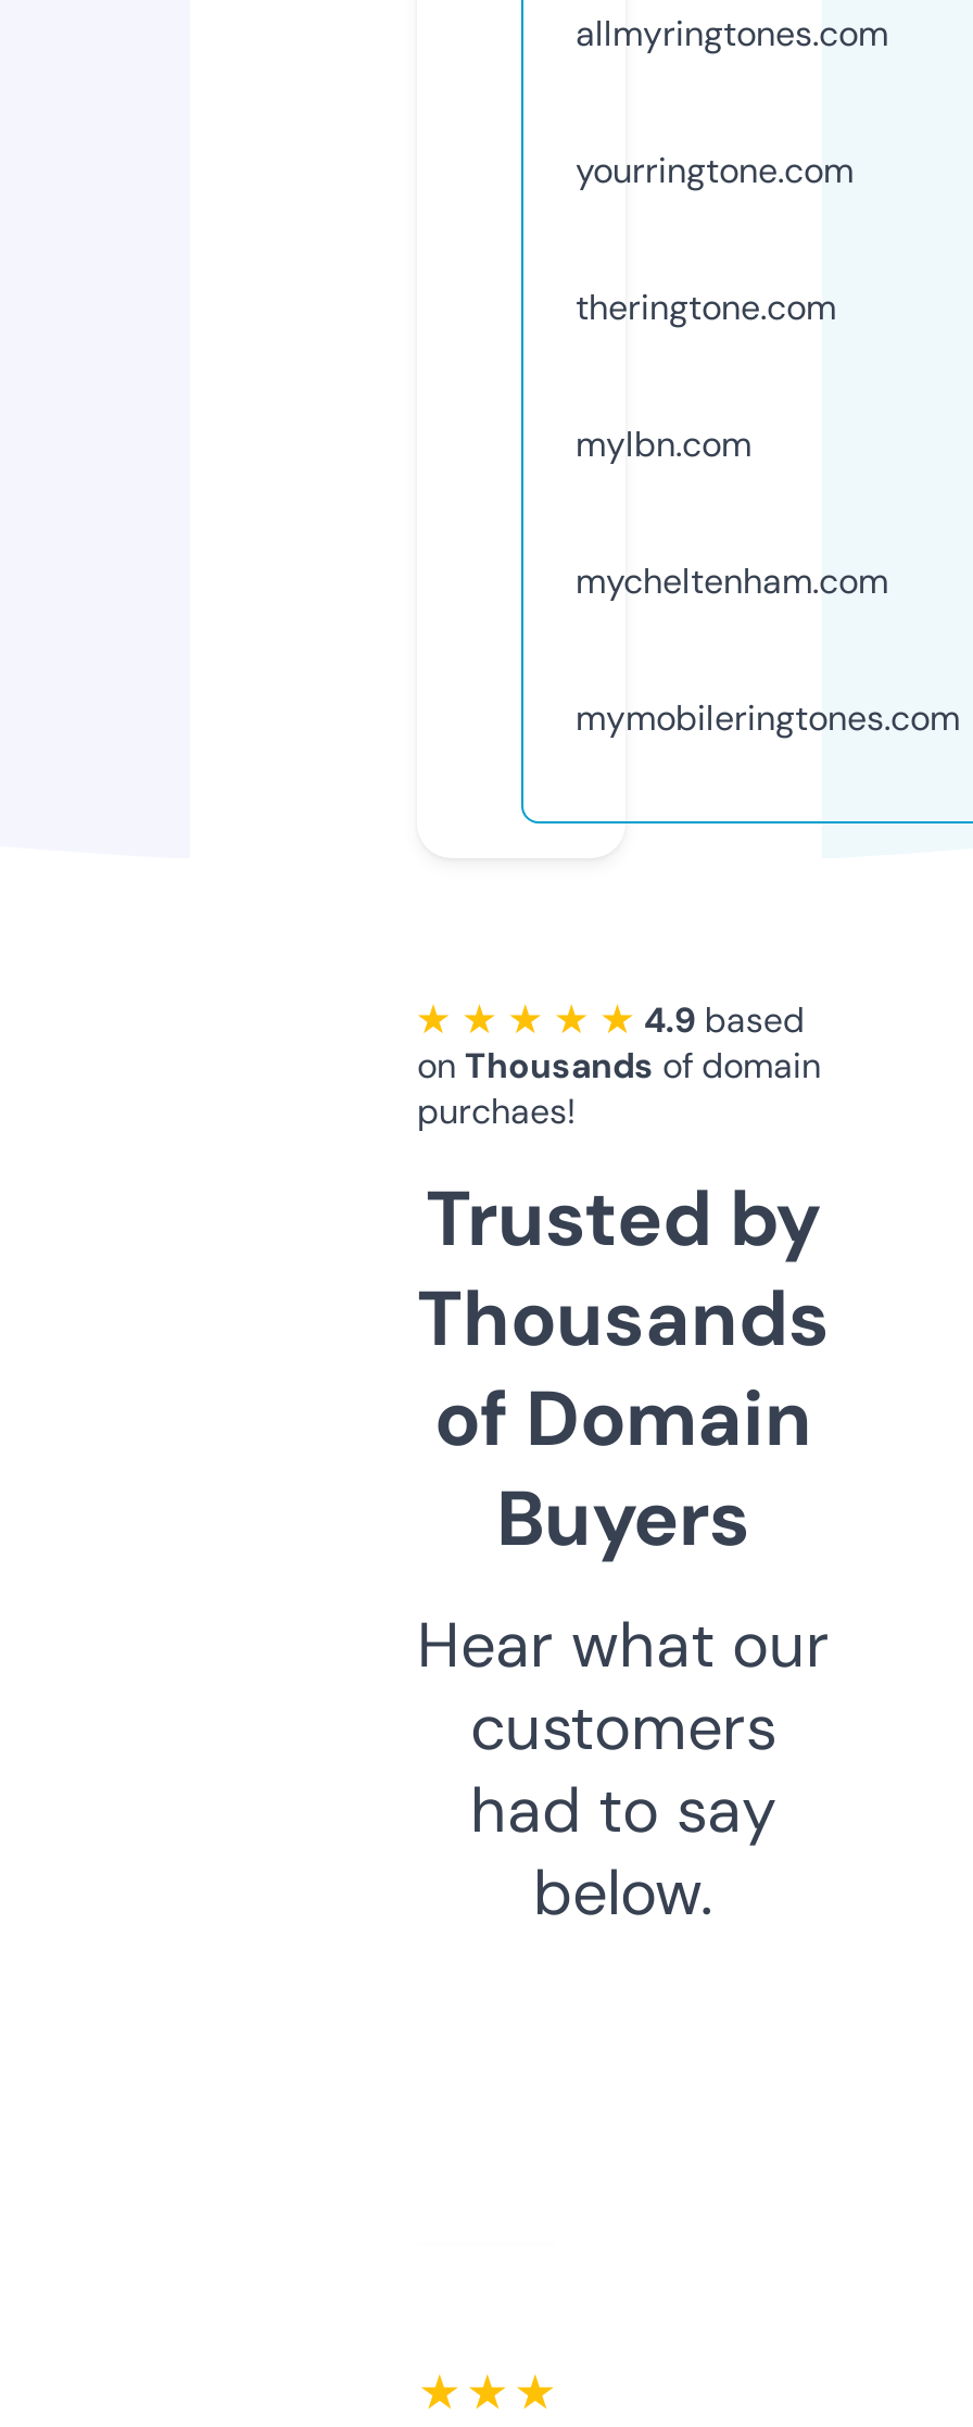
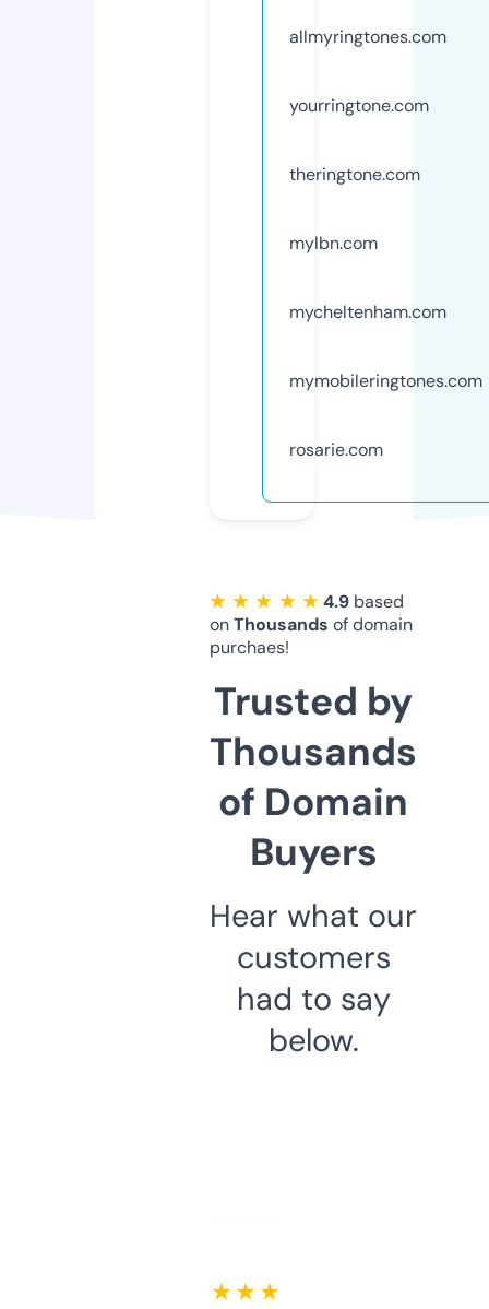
none -> [289,438,383,461] rosarie.com

